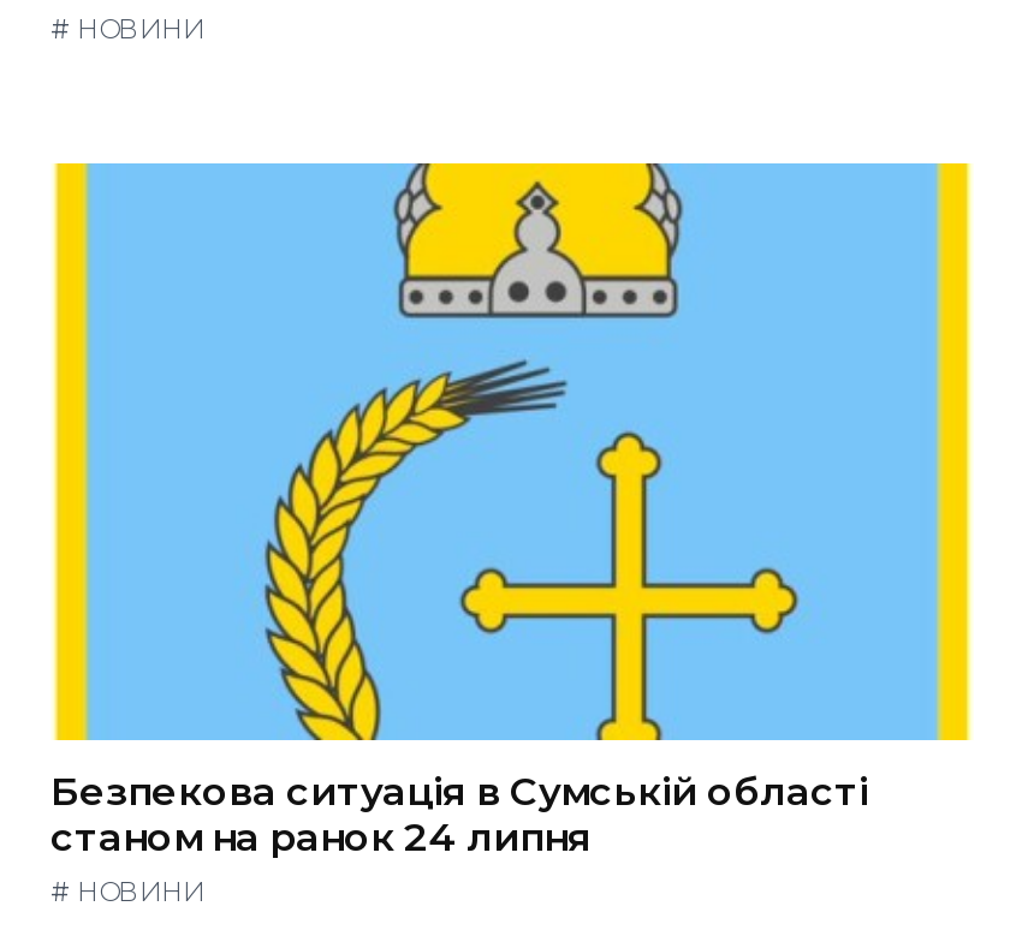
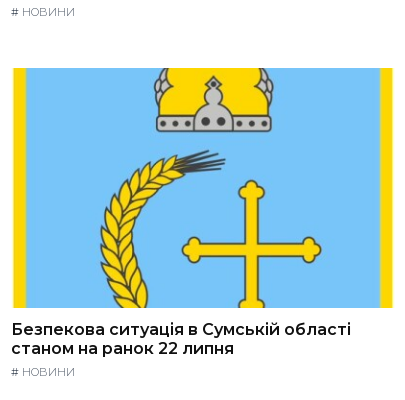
[50,814,592,860] станом на ранок 24 липня -> [11,339,234,358] станом на ранок 22 липня

